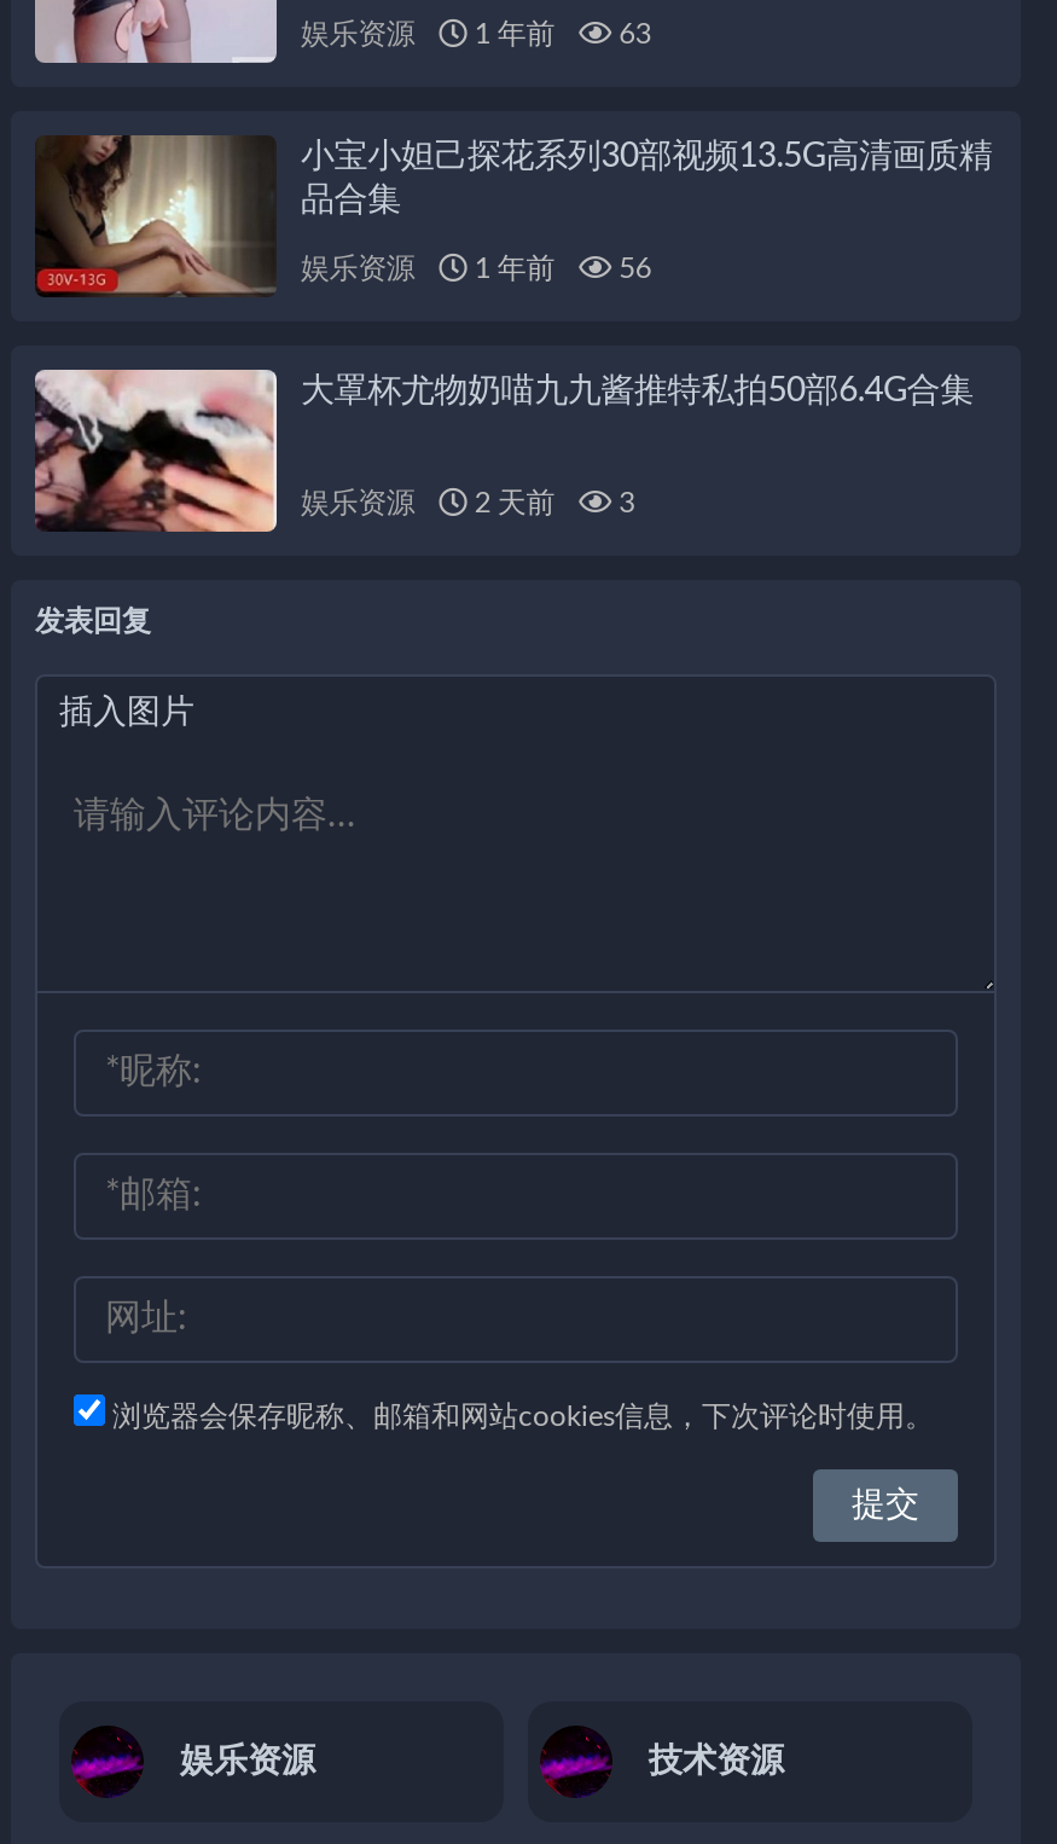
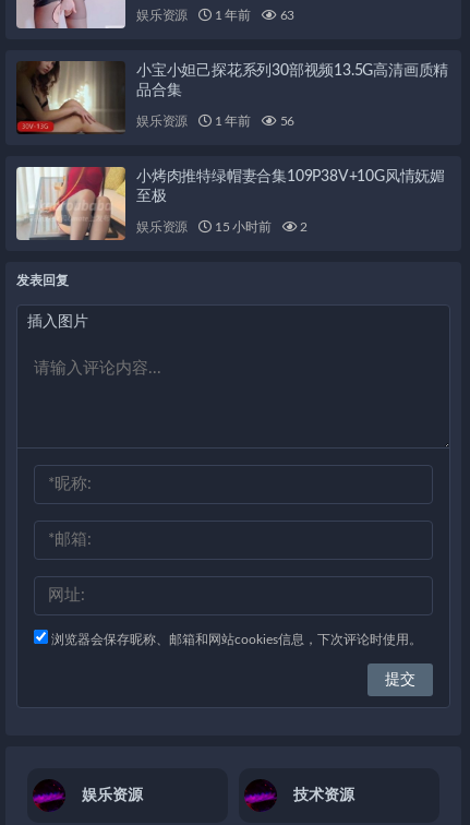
[33,367,973,534] [image] | 大罩杯尤物奶喵九九酱推特私拍50部6.4G合集 -> [15,166,445,241] [image] | 小烤肉推特绿帽妻合集109P38V+10G风情妩媚 | 至极
[467,487,635,516] 2 天前 | 3 -> [212,220,308,233] 15 小时前 | 2

